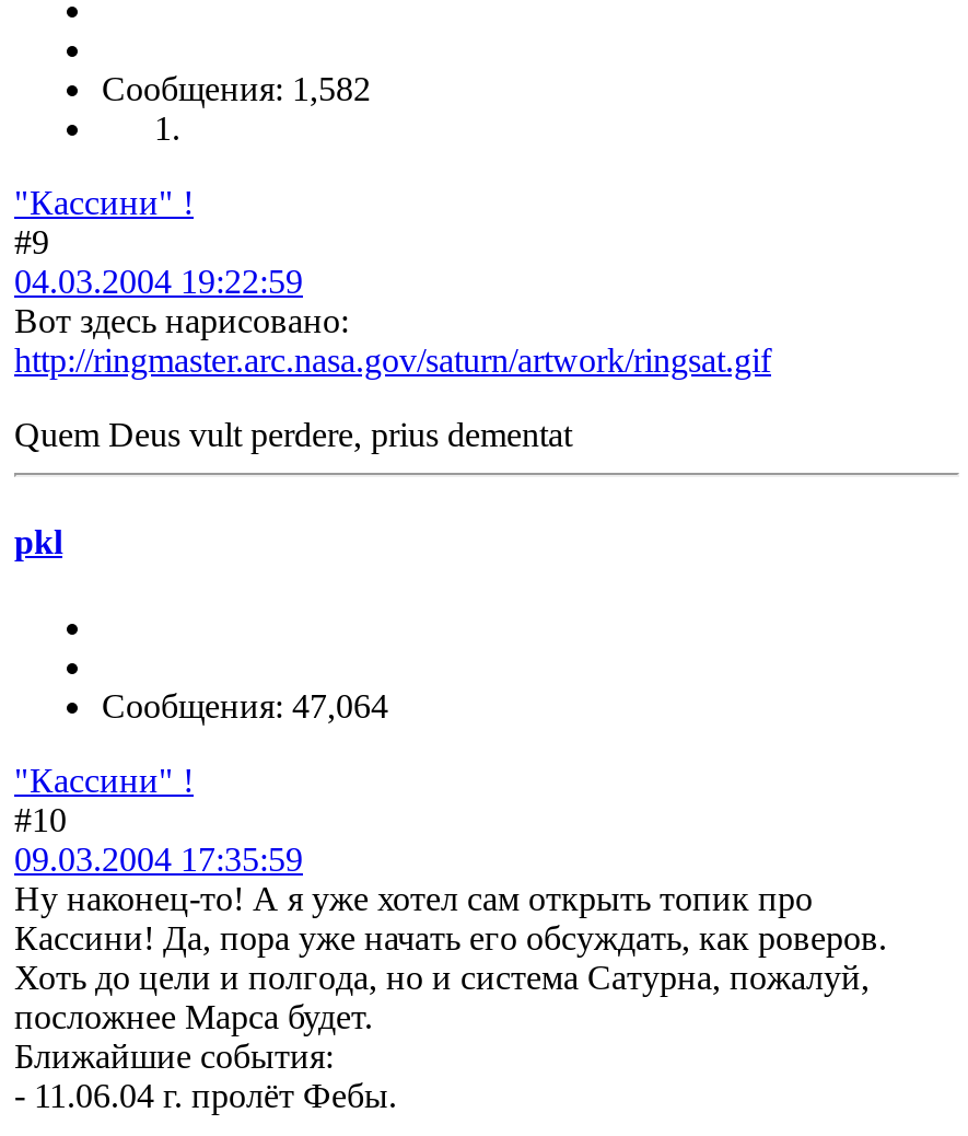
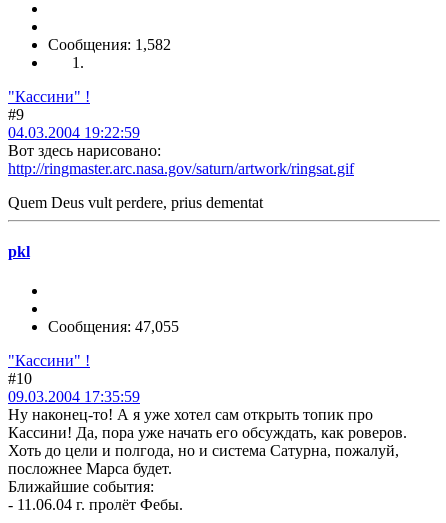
[102,688,388,725] Сообщения: 47,064 -> [48,318,179,335] Сообщения: 47,055

